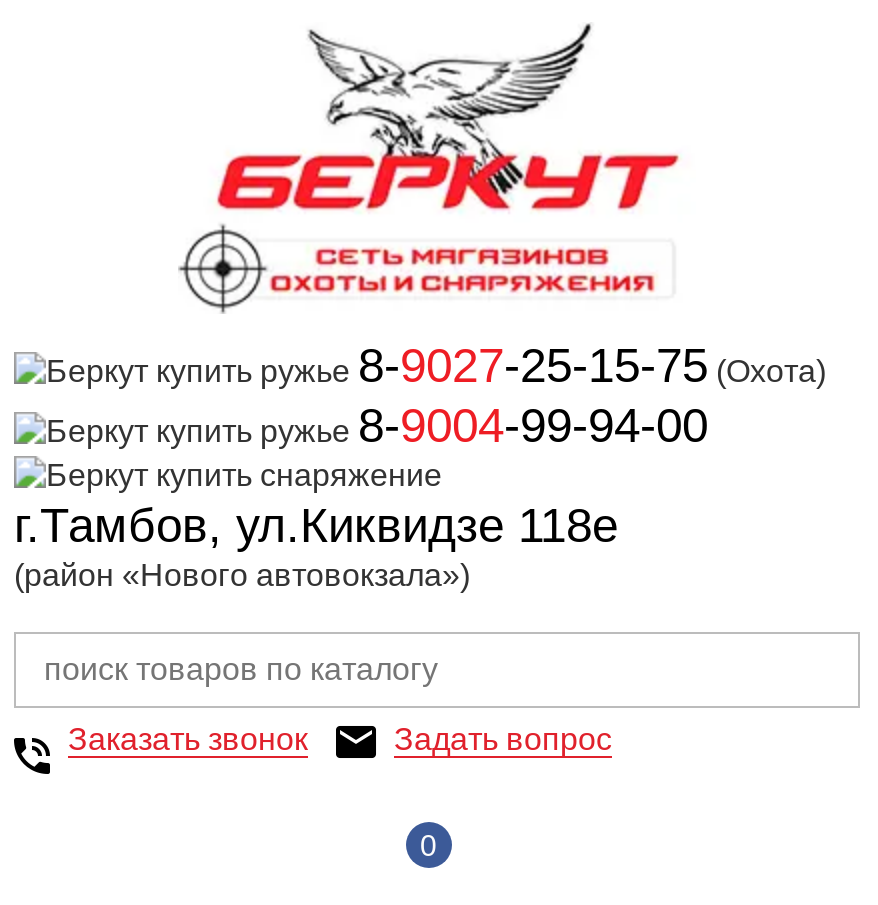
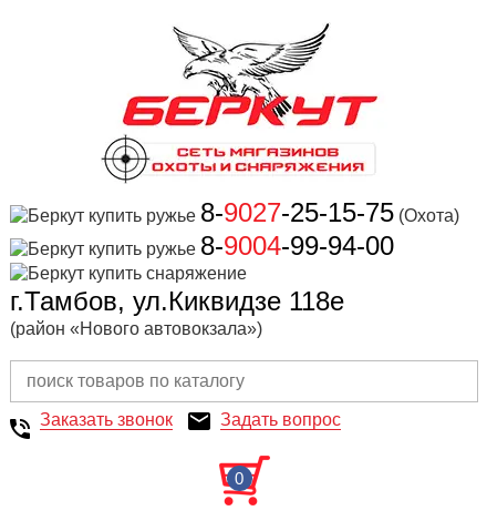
[392,804,484,894] [image] -> [218,454,271,507] [image]

